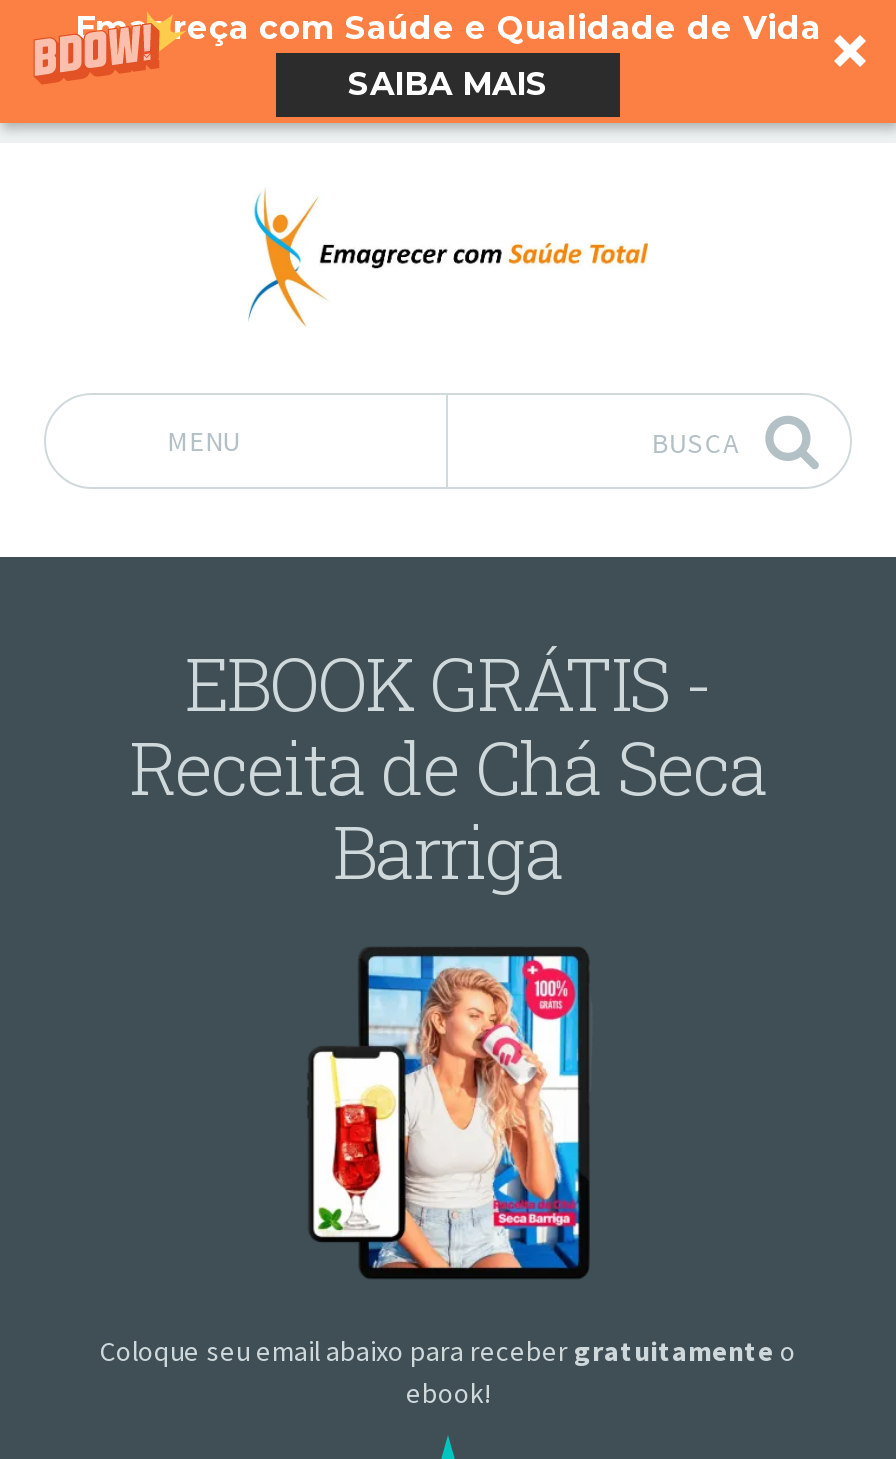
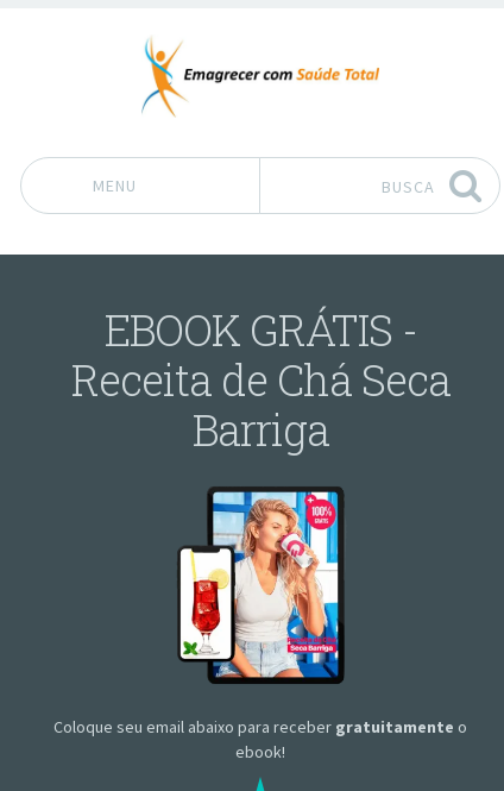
[75,9,821,103] Emagreça com Saúde e Qualidade de Vida | SAIBA MAIS -> none

